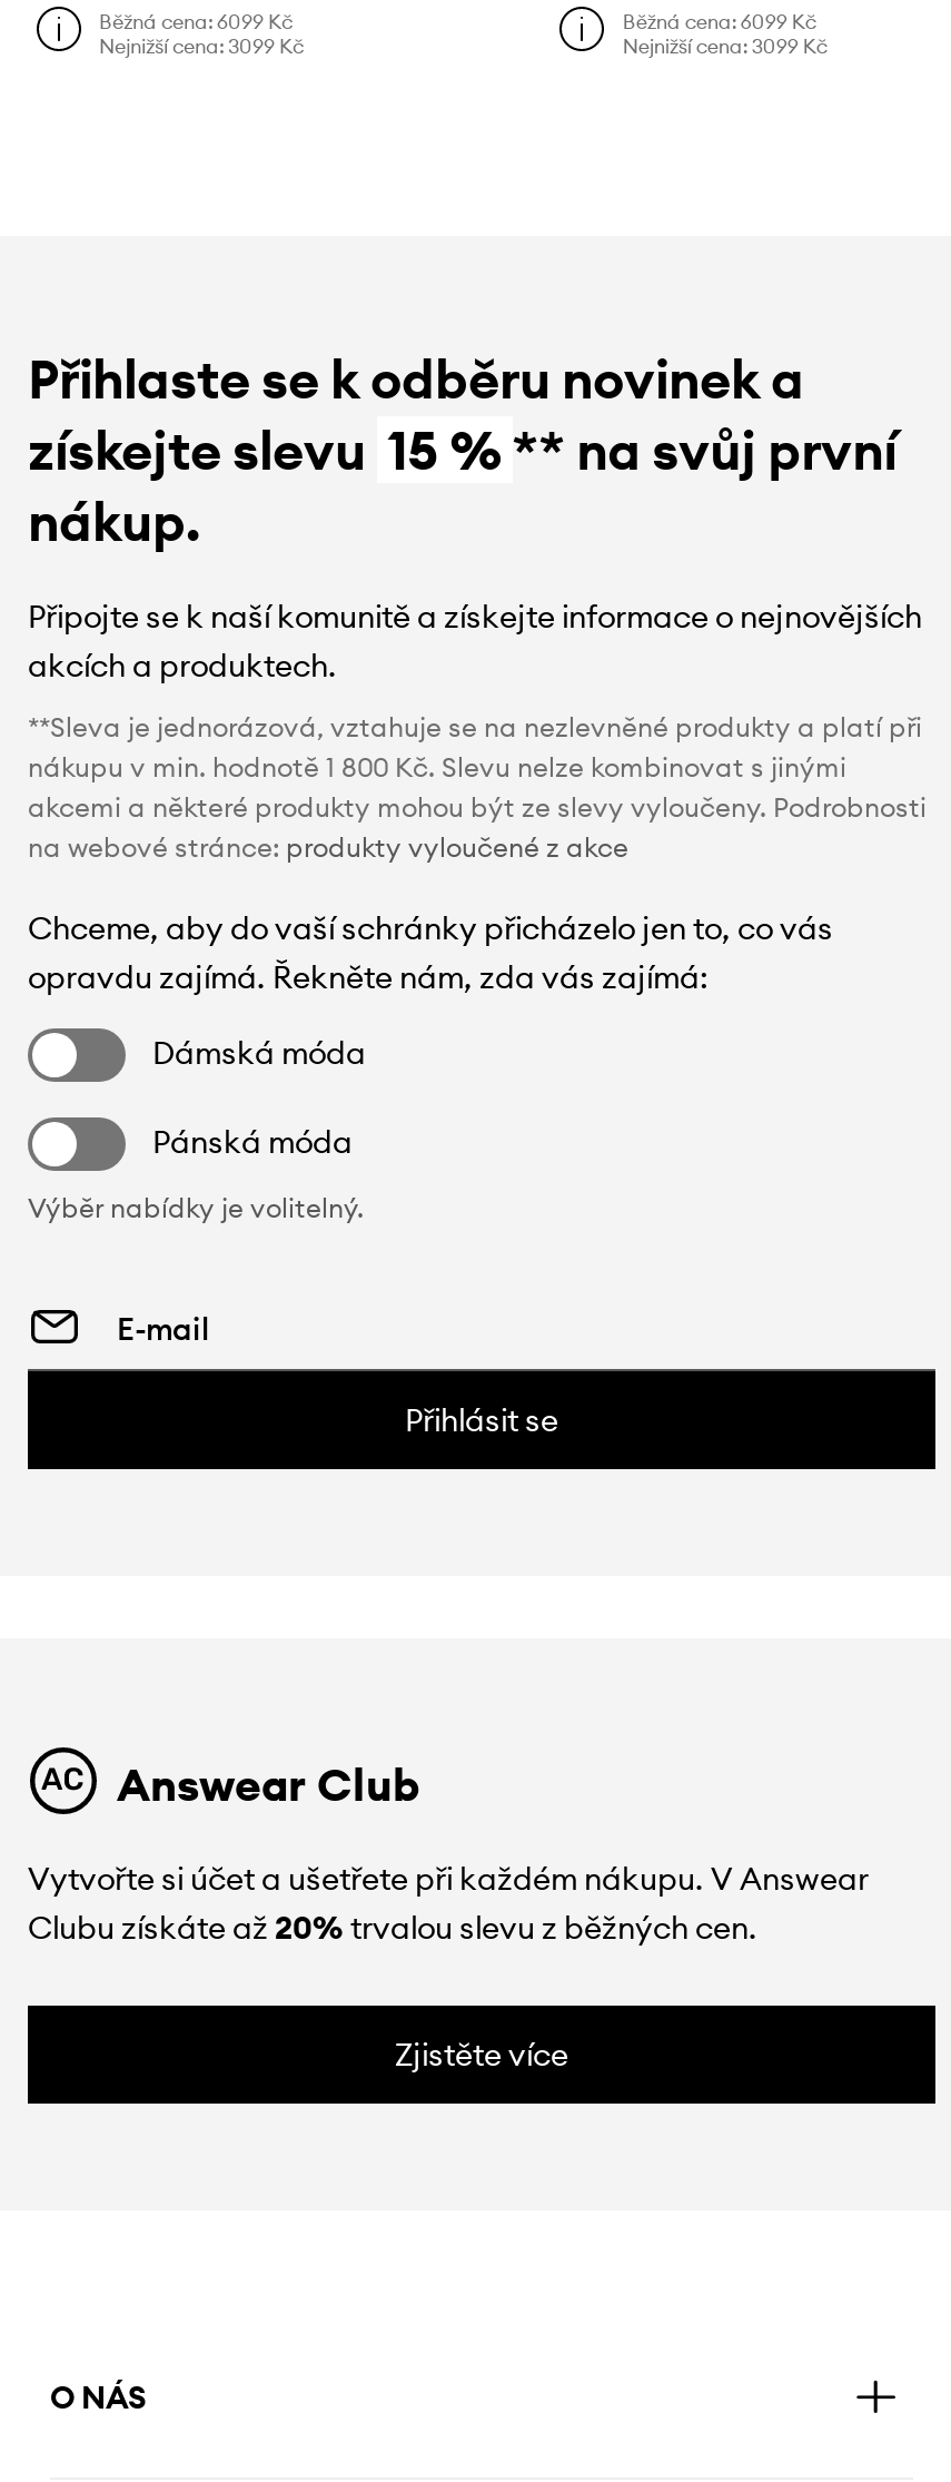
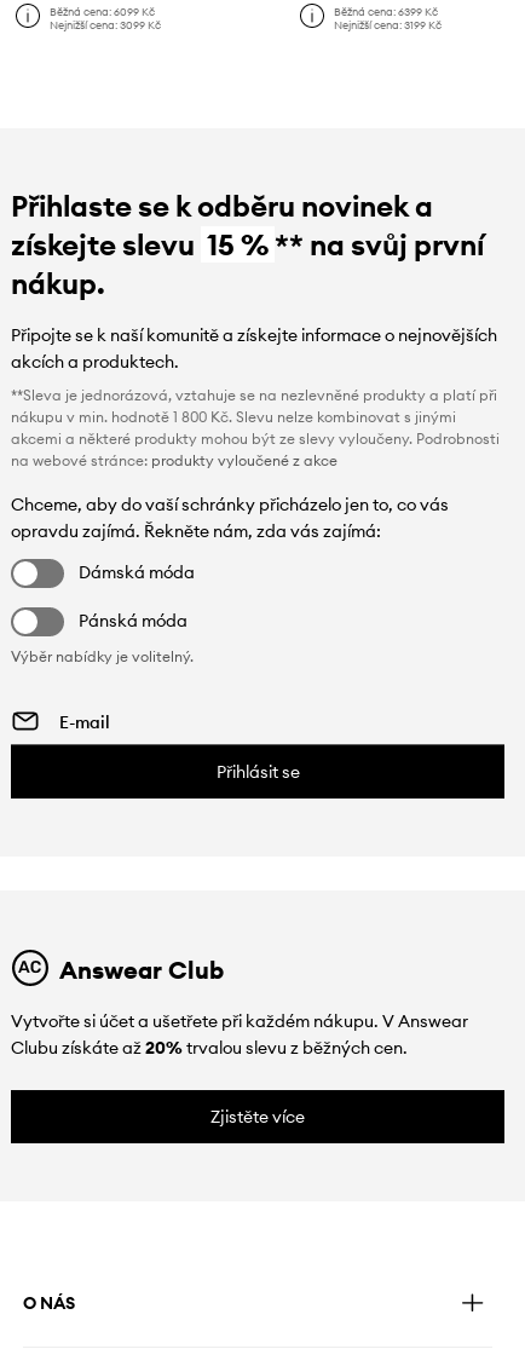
[623,8,816,33] Běžná cena: 6099 Kč -> [334,4,438,18] Běžná cena: 6399 Kč
[623,33,827,57] Nejnižší cena: 3099 Kč -> [334,18,442,31] Nejnižší cena: 3199 Kč

